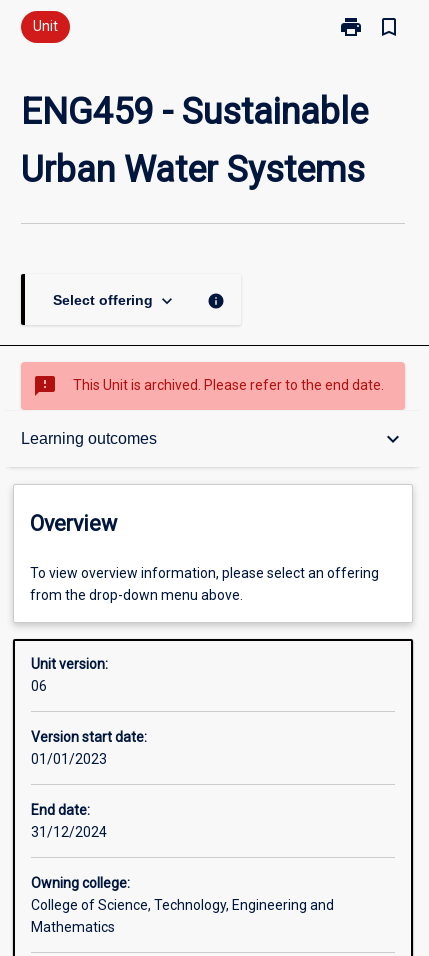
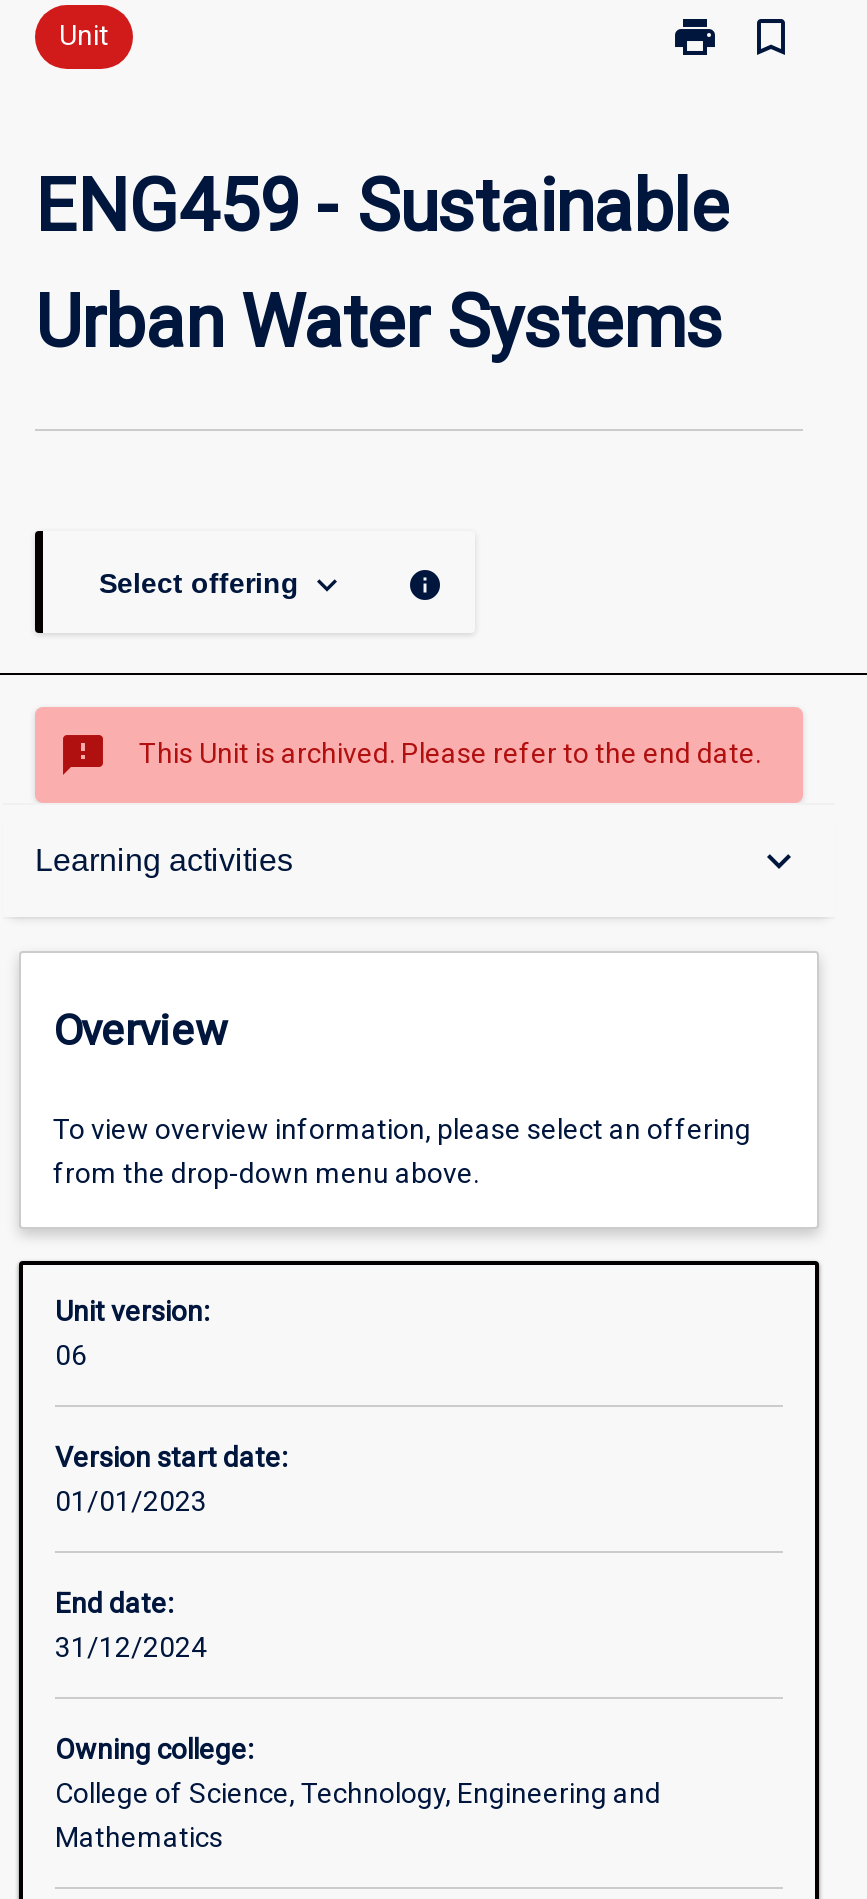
[21,430,157,447] Learning outcomes -> [35,843,293,877] Learning activities

